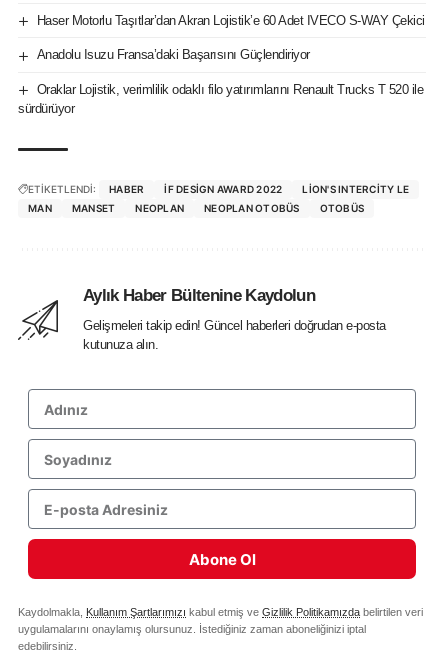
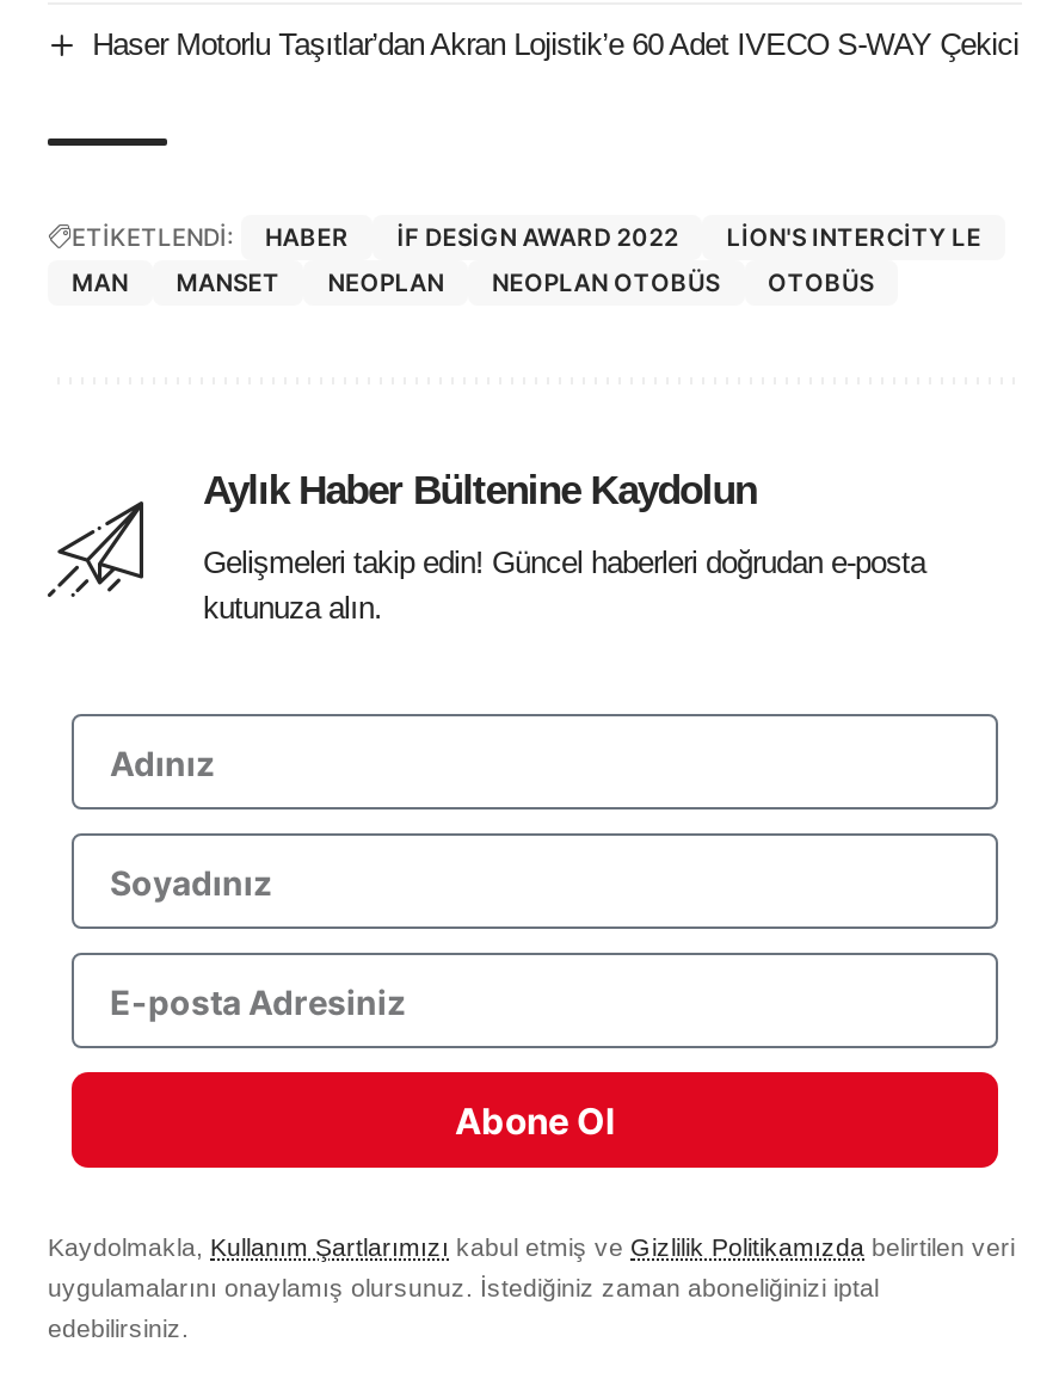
[18,47,423,116] Anadolu Isuzu Fransa’daki Başarısını Güçlendiriyor | Oraklar Lojistik, verimlilik odaklı filo yatırımlarını Renault Trucks T 520 ile | sürdürüyor -> none

